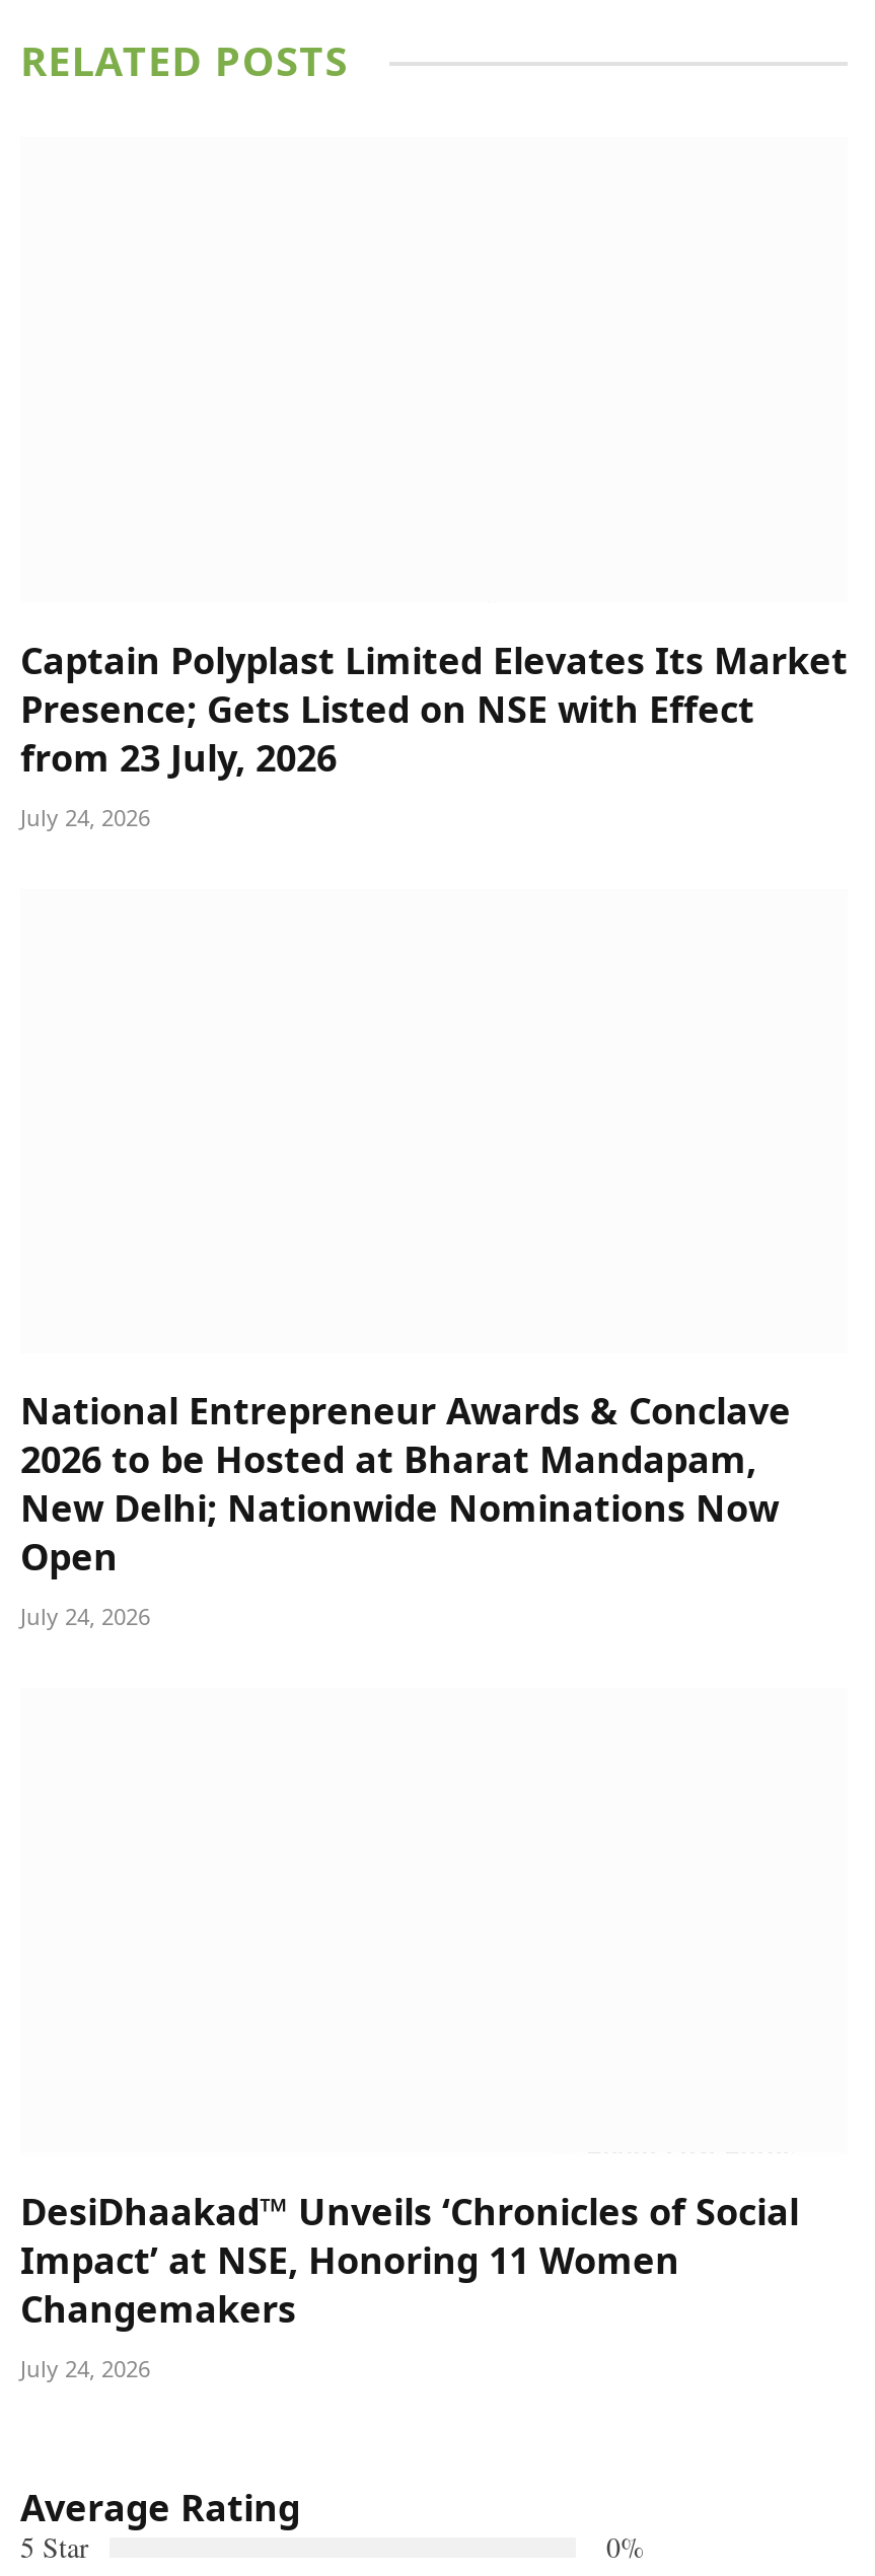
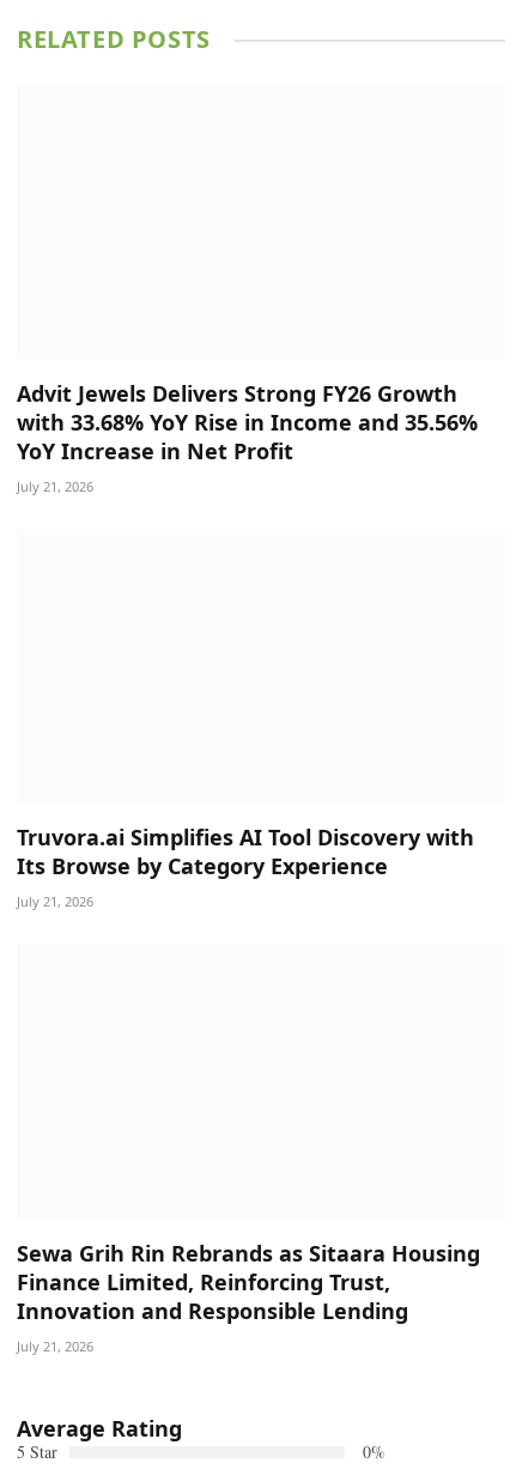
[20,635,848,832] Captain Polyplast Limited Elevates Its Market | Presence; Gets Listed on NSE with Effect | from 23 July, 2026 | July 24, 2026 -> [17,379,478,495] Advit Jewels Delivers Strong FY26 Growth | with 33.68% YoY Rise in Income and 35.56% | YoY Increase in Net Profit | July 21, 2026
[20,1386,791,1632] National Entrepreneur Awards & Conclave | 2026 to be Hosted at Bharat Mandapam, | New Delhi; Nationwide Nominations Now | Open | July 24, 2026 -> [17,823,474,911] Truvora.ai Simplifies AI Tool Discovery with | Its Browse by Category Experience | July 21, 2026
[20,2186,799,2383] DesiDhaakad™ Unveils ‘Chronicles of Social | Impact’ at NSE, Honoring 11 Women | Changemakers | July 24, 2026 -> [17,1239,480,1355] Sewa Grih Rin Rebrands as Sitaara Housing | Finance Limited, Reinforcing Trust, | Innovation and Responsible Lending | July 21, 2026

